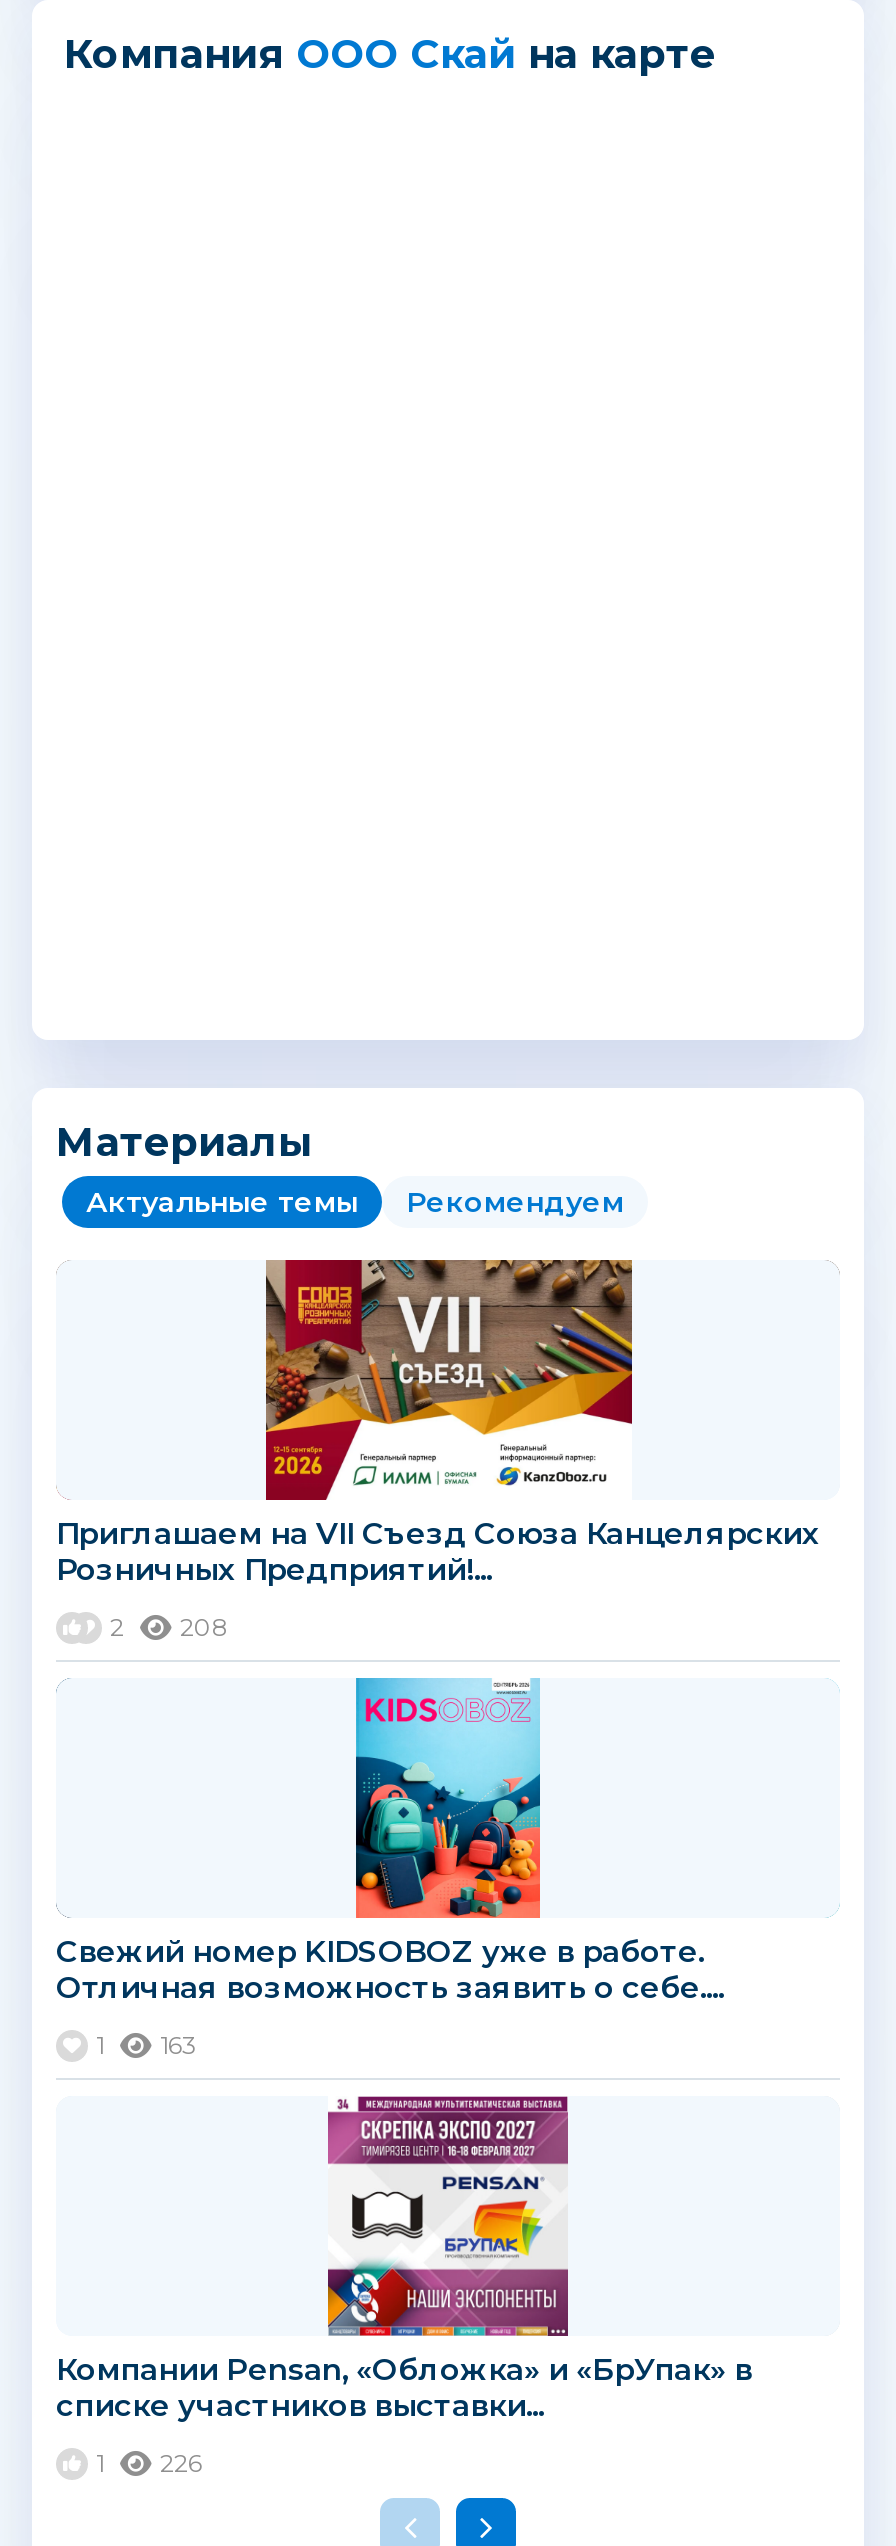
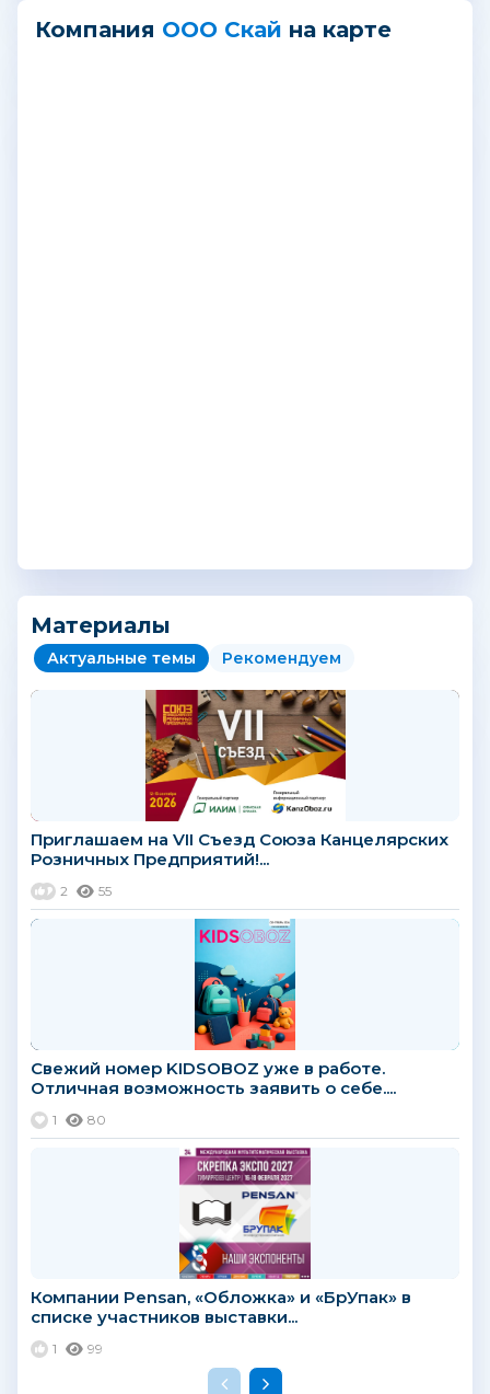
[110,1612,228,1642] 2 208 -> [60,883,112,899] 2 55
[96,2030,196,2060] 1 163 -> [52,1111,106,1128] 1 80
[96,2448,202,2478] 1 226 -> [52,1340,103,1357] 1 99

